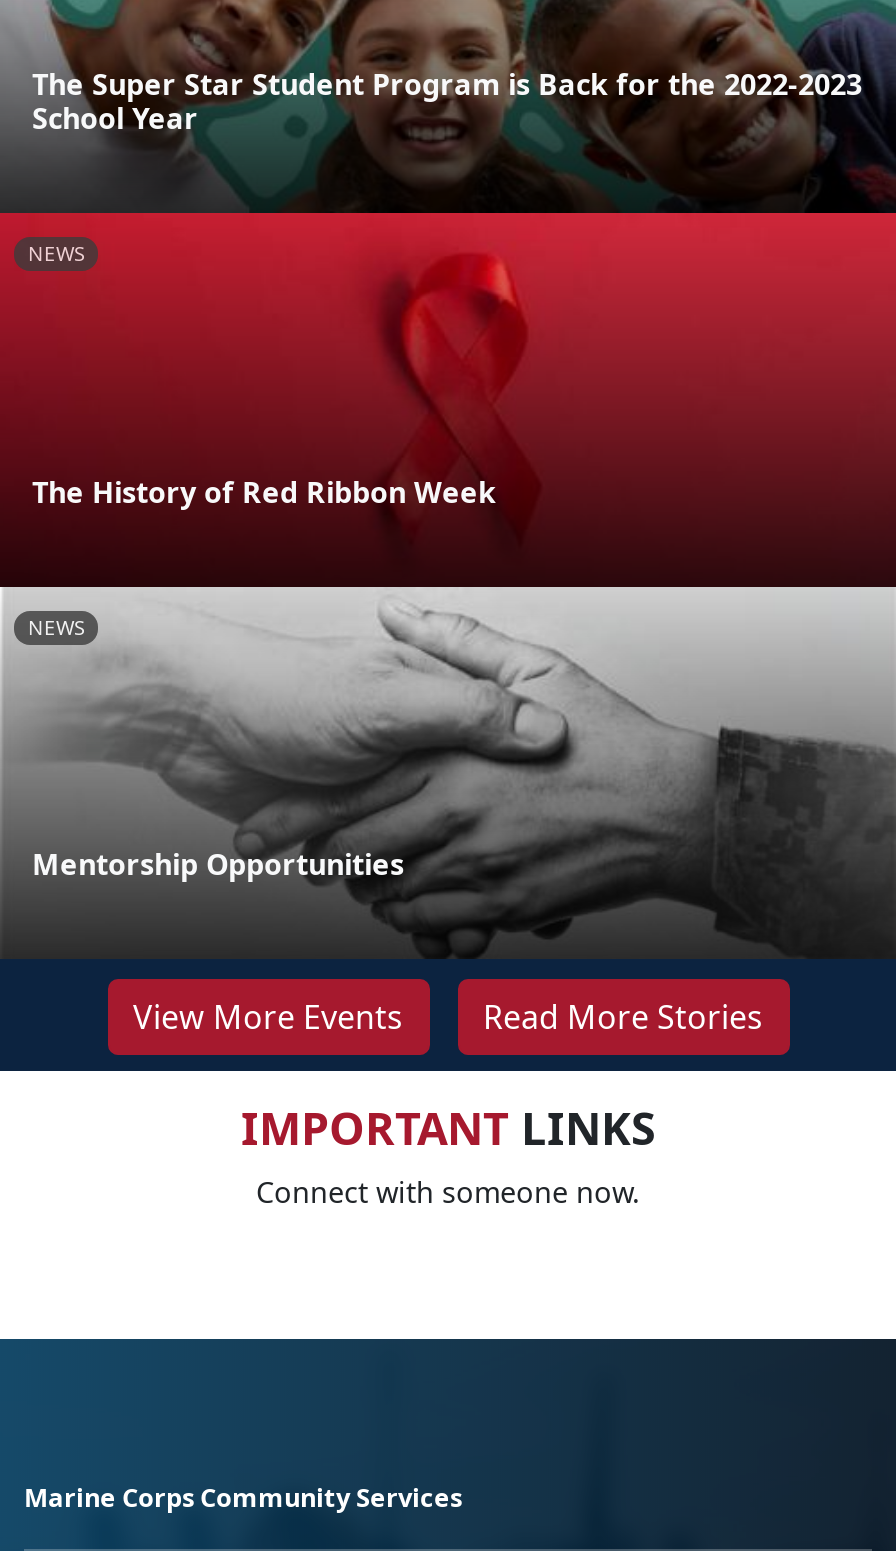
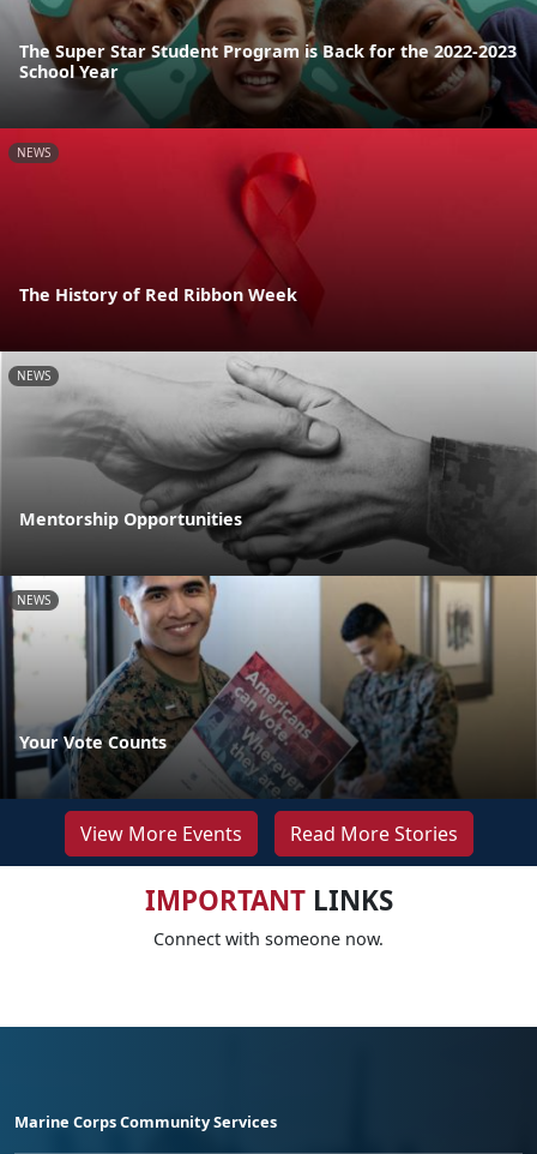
none -> [4,575,533,798] [image] | NEWS
none -> [19,730,167,753] Your Vote Counts

